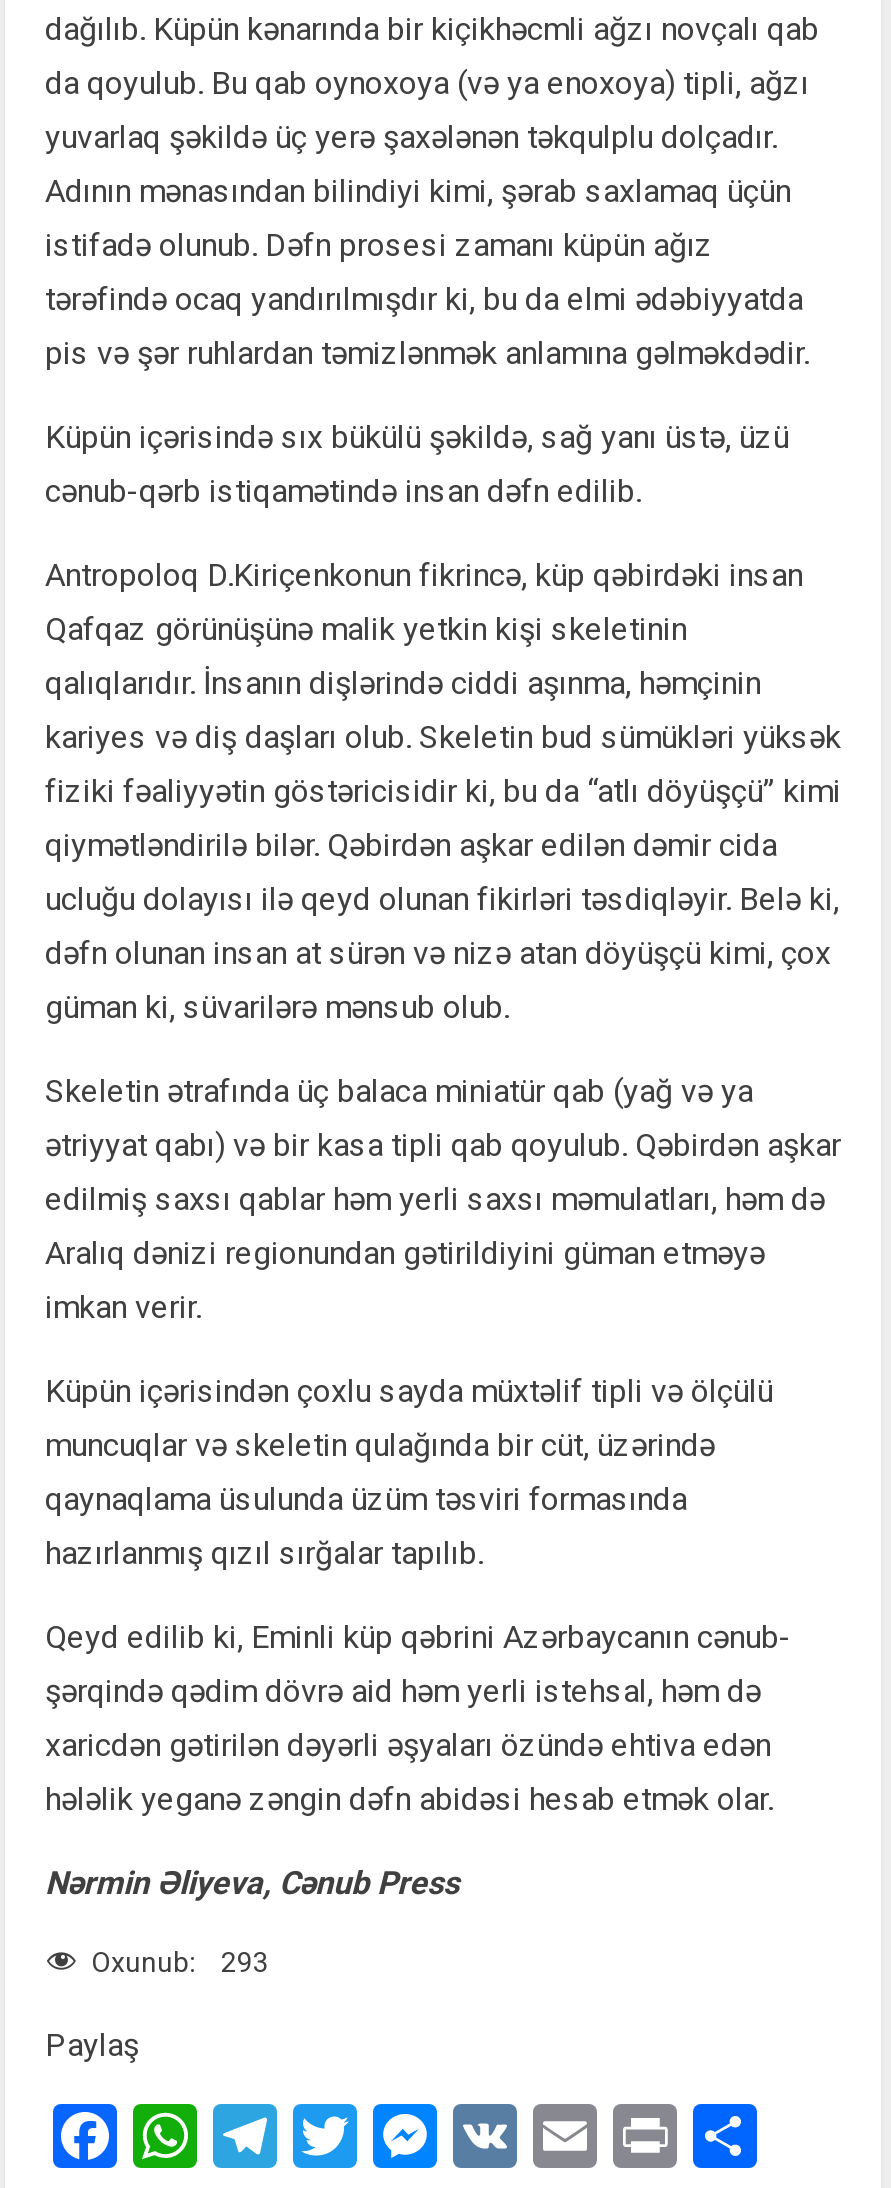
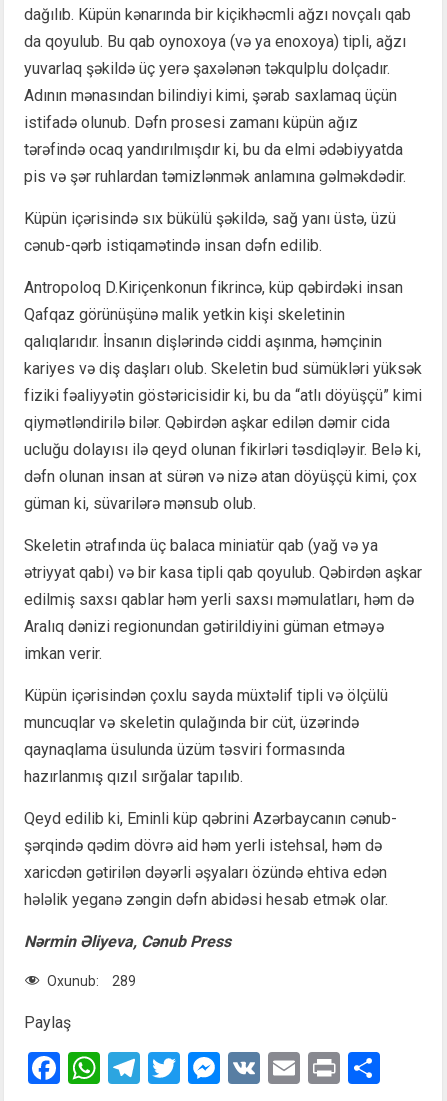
[91,1945,269,1977] Oxunub: 293 -> [47,973,136,989] Oxunub: 289

